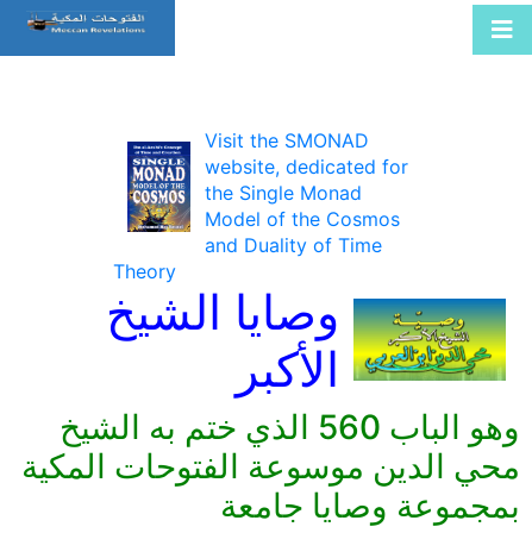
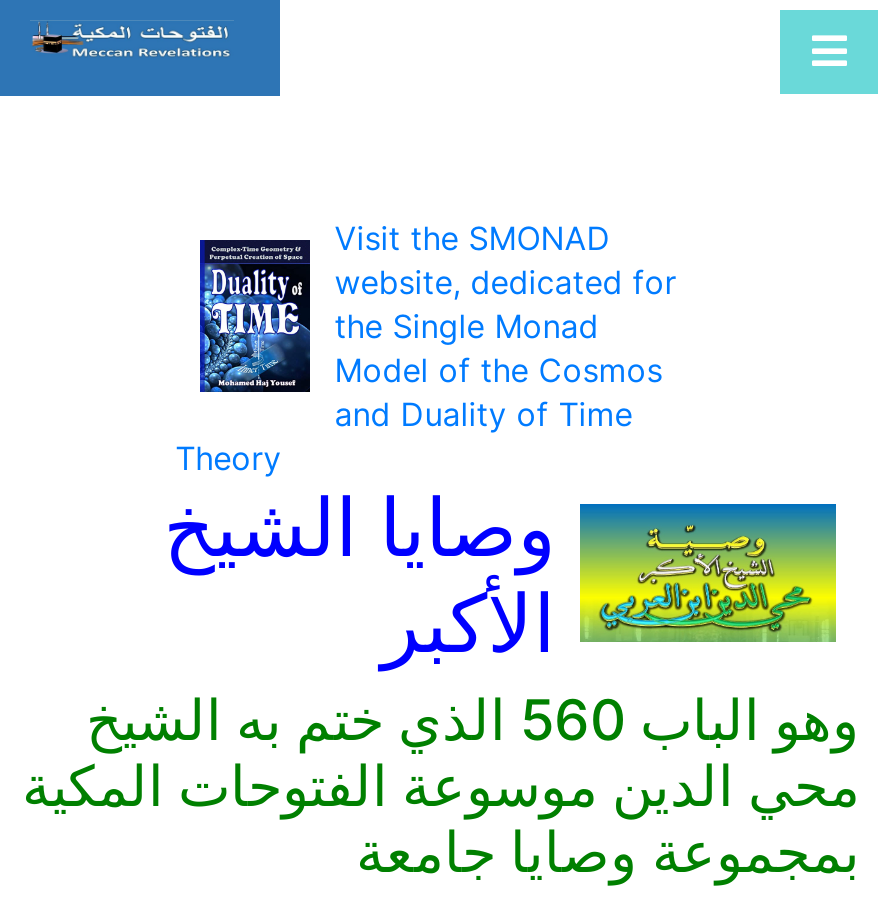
[127,142,187,233] [image] -> [200,240,300,394] [image]

